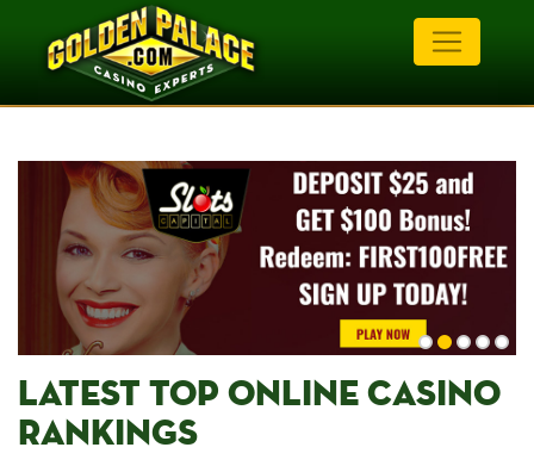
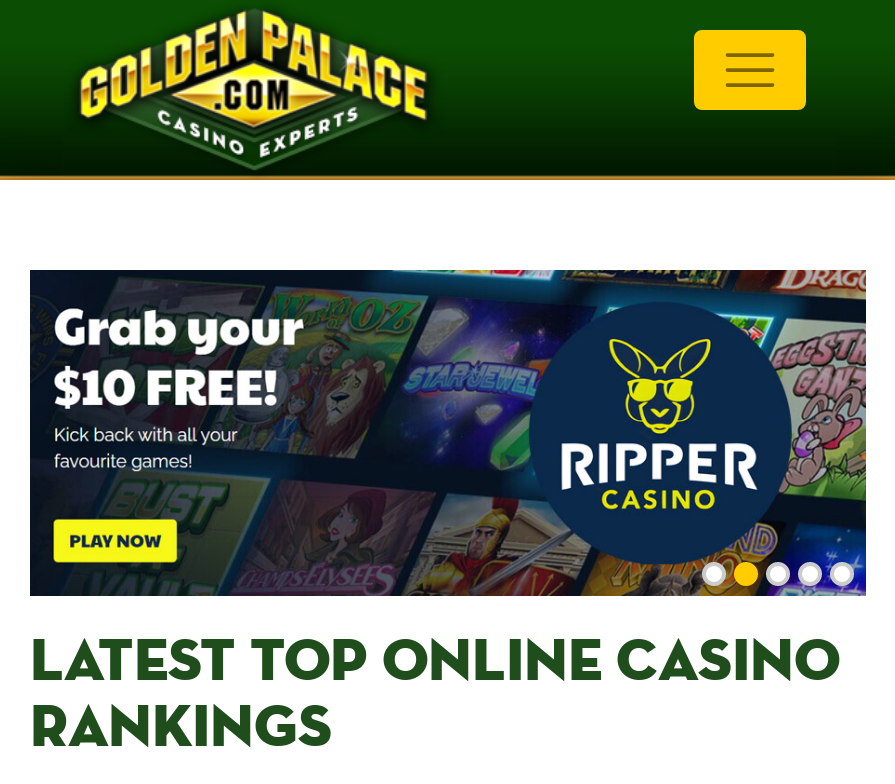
[18,160,517,356] [image] -> [30,268,868,598] [image]

